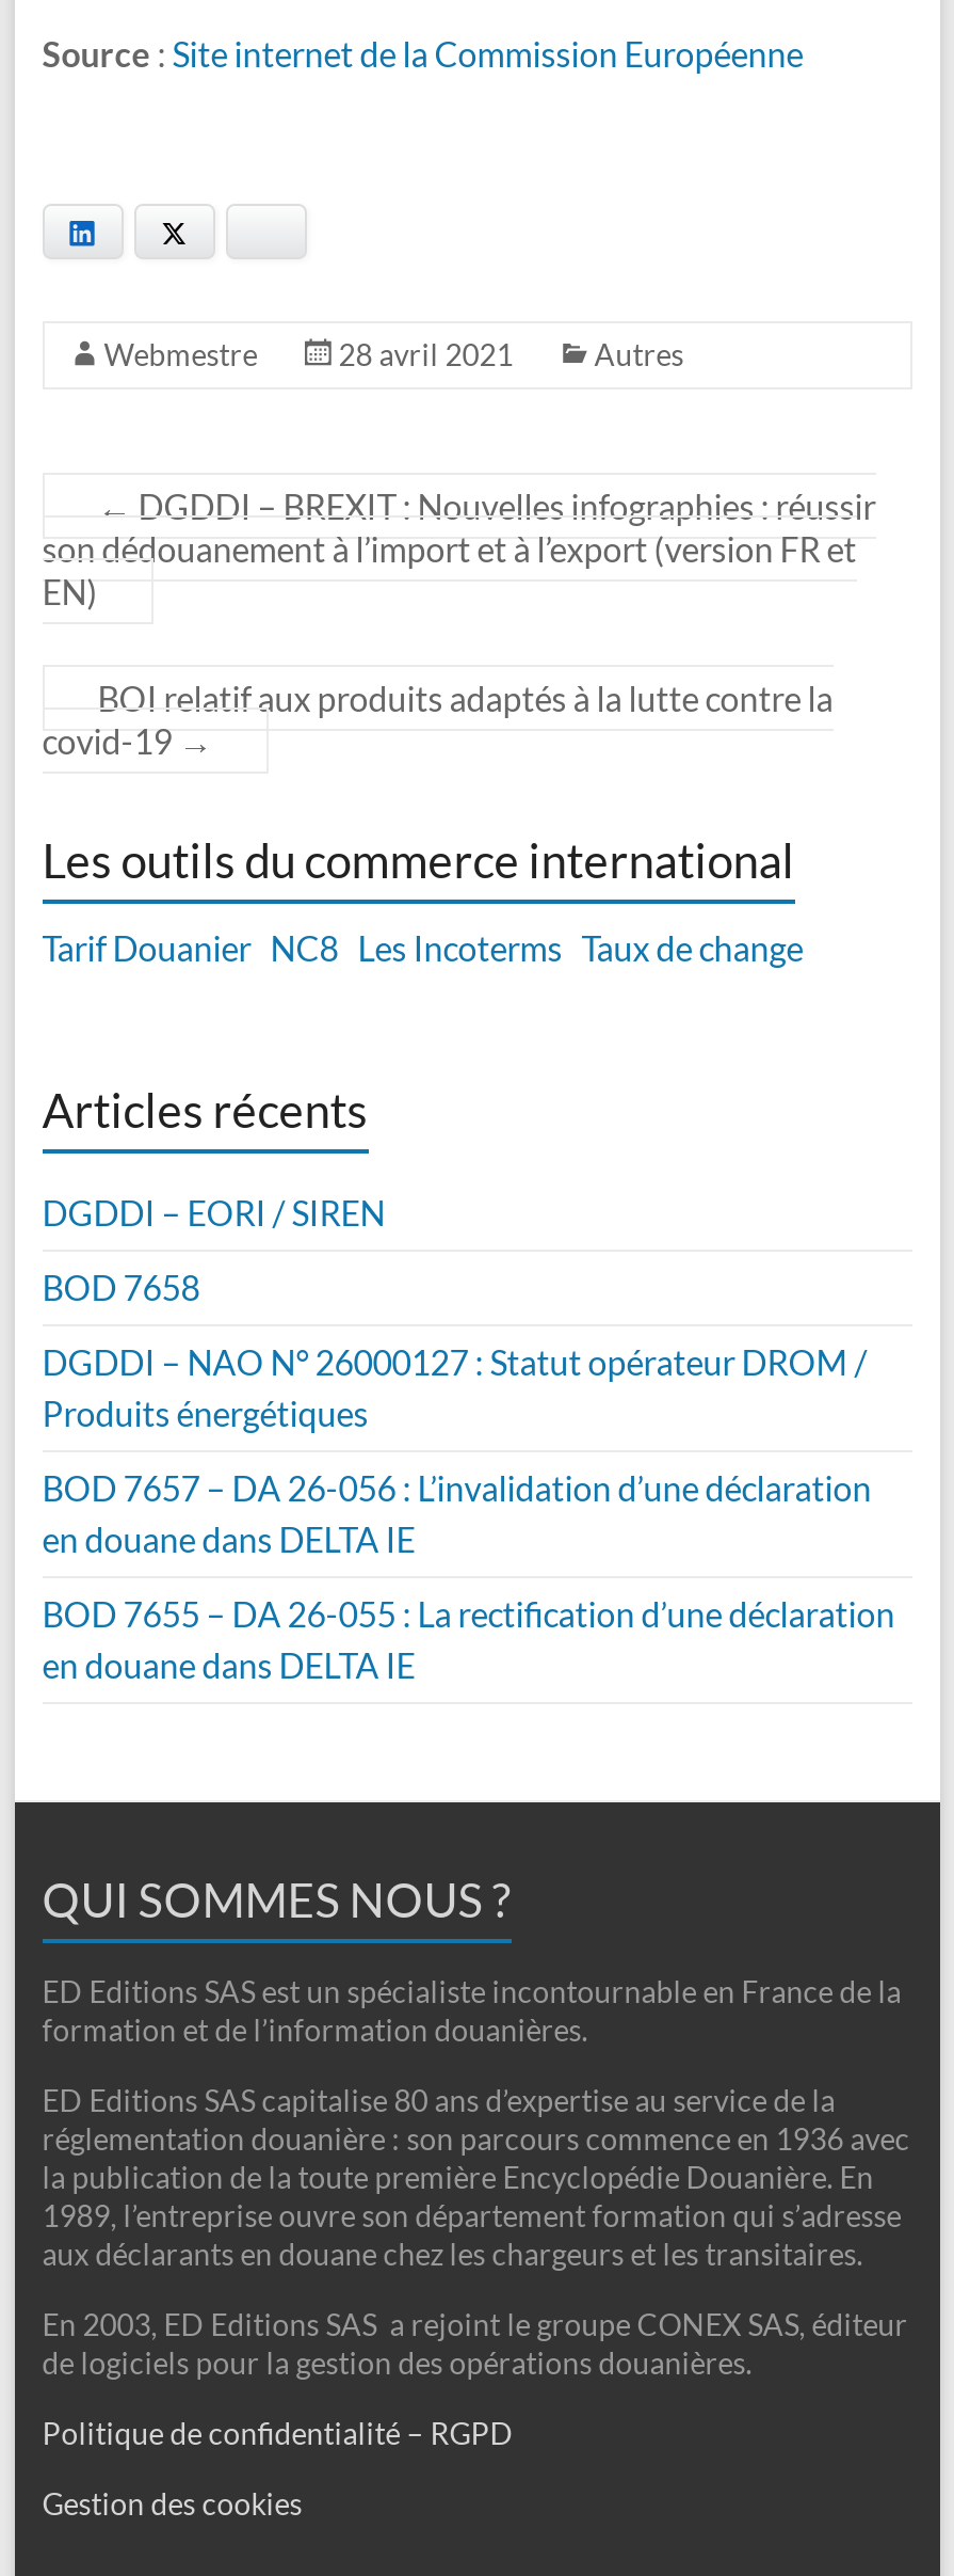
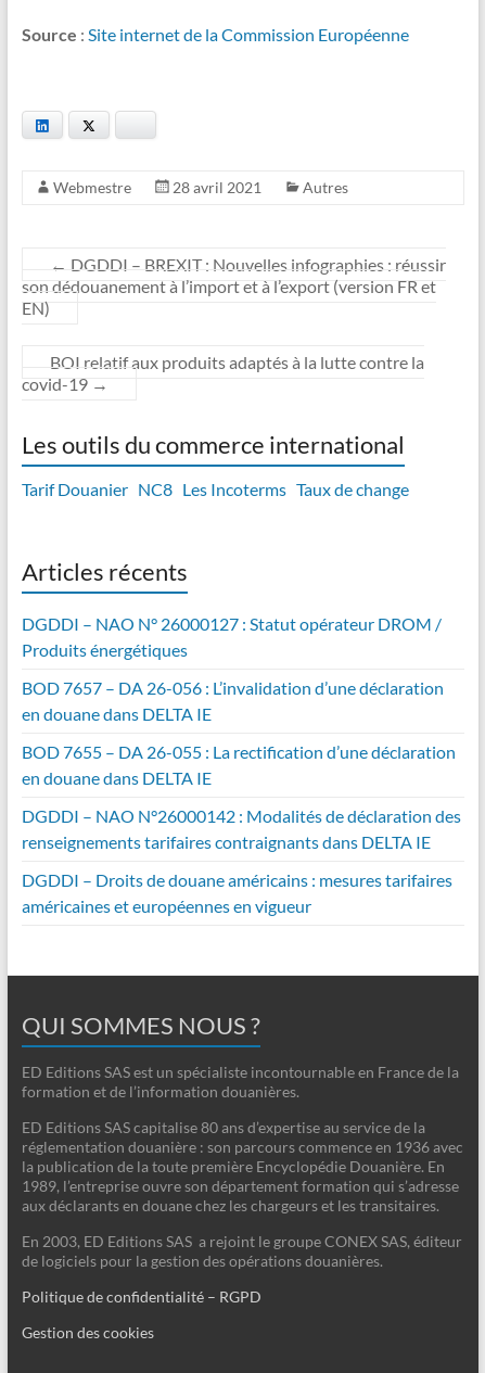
[42,1192,385,1307] DGDDI – EORI / SIREN | BOD 7658 -> none
moved [42,1342,895,1685] -> [21,613,455,788]: DGDDI – NAO N° 26000127 : Statut opérateur DROM / | Produits énergétiques | BOD 7657 – DA 26-056 : L’invalidation d’une déclaration | en douane dans DELTA IE | BOD 7655 – DA 26-055 : La rectification d’une déclaration | en douane dans DELTA IE
none -> [21,805,461,916] DGDDI – NAO N°26000142 : Modalités de déclaration des | renseignements tarifaires contraignants dans DELTA IE | DGDDI – Droits de douane américains : mesures tarifaires | américaines et européennes en vigueur

